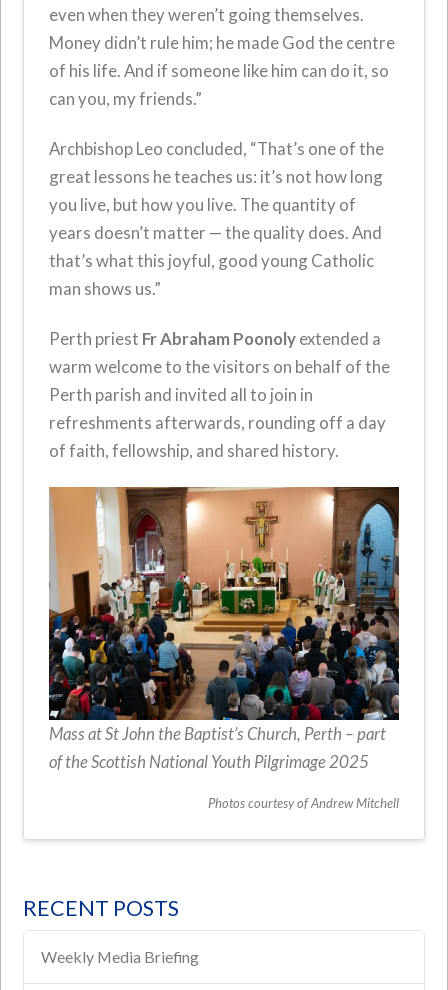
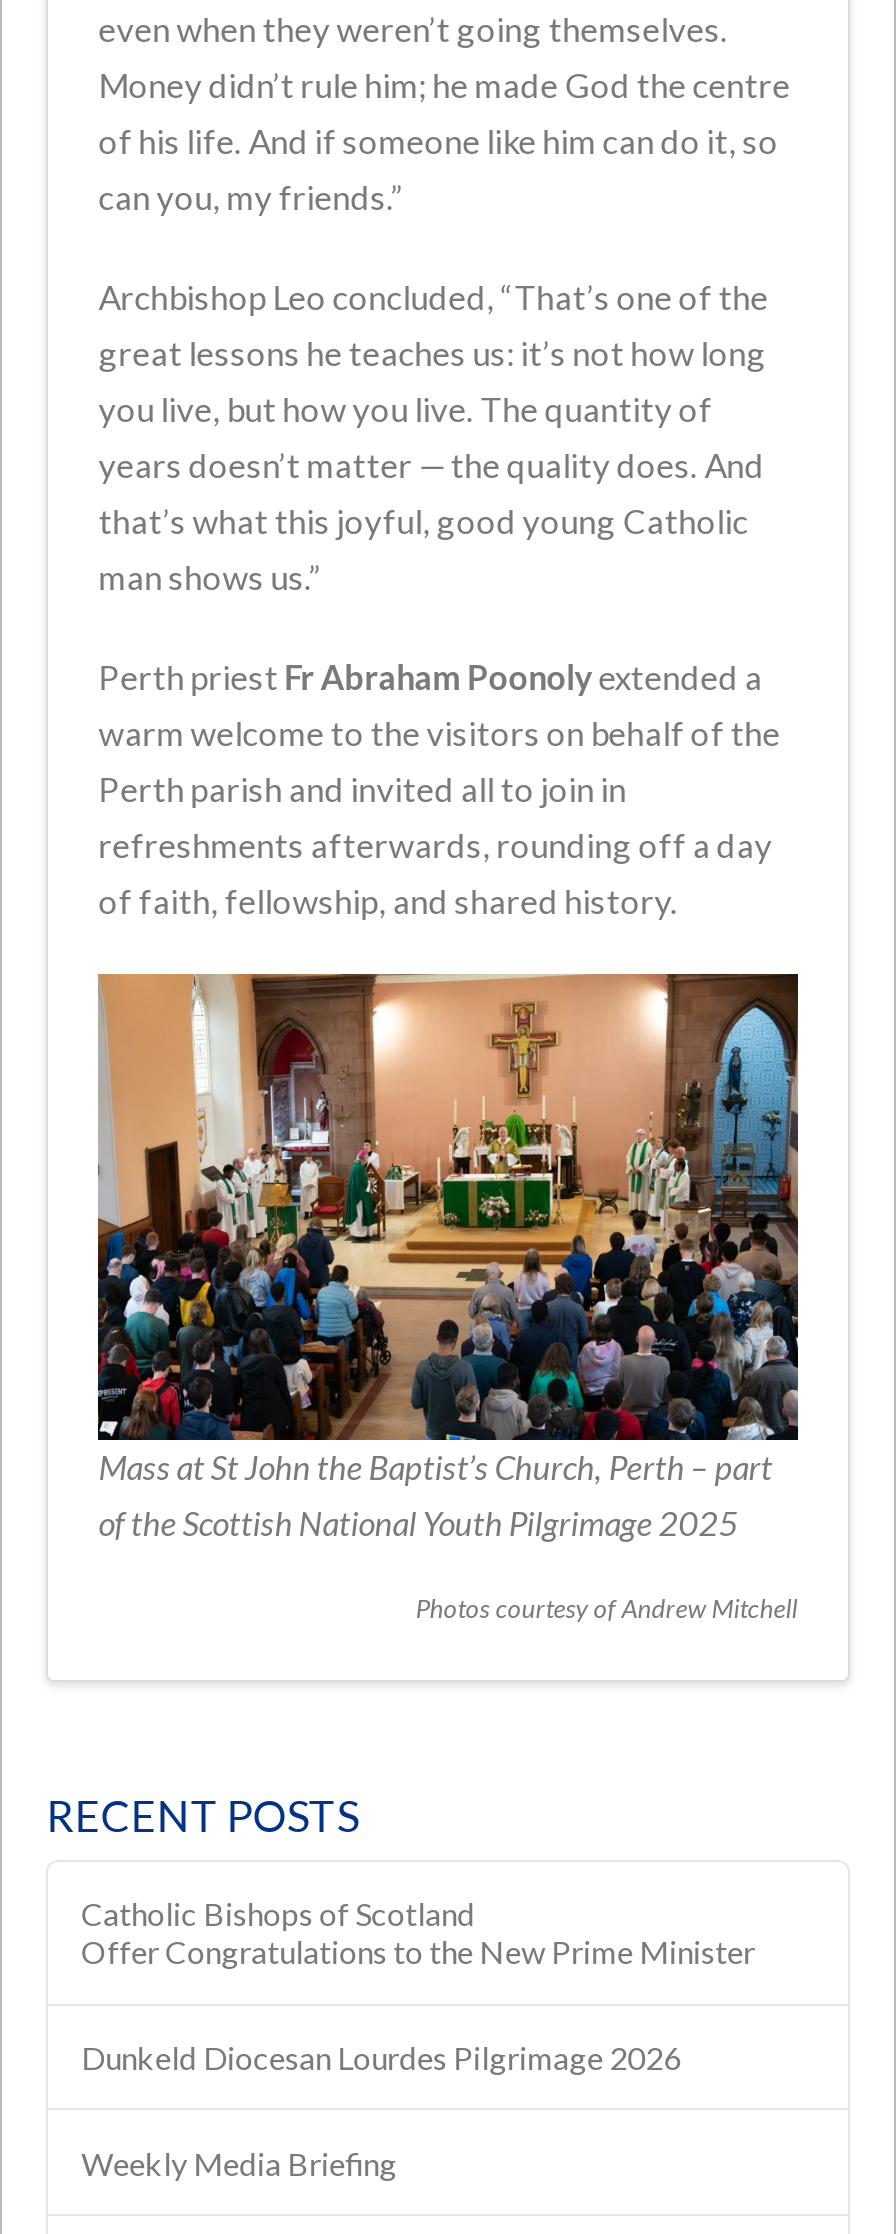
none -> [81,1894,755,2076] Catholic Bishops of Scotland | Offer Congratulations to the New Prime Minister | Dunkeld Diocesan Lourdes Pilgrimage 2026

